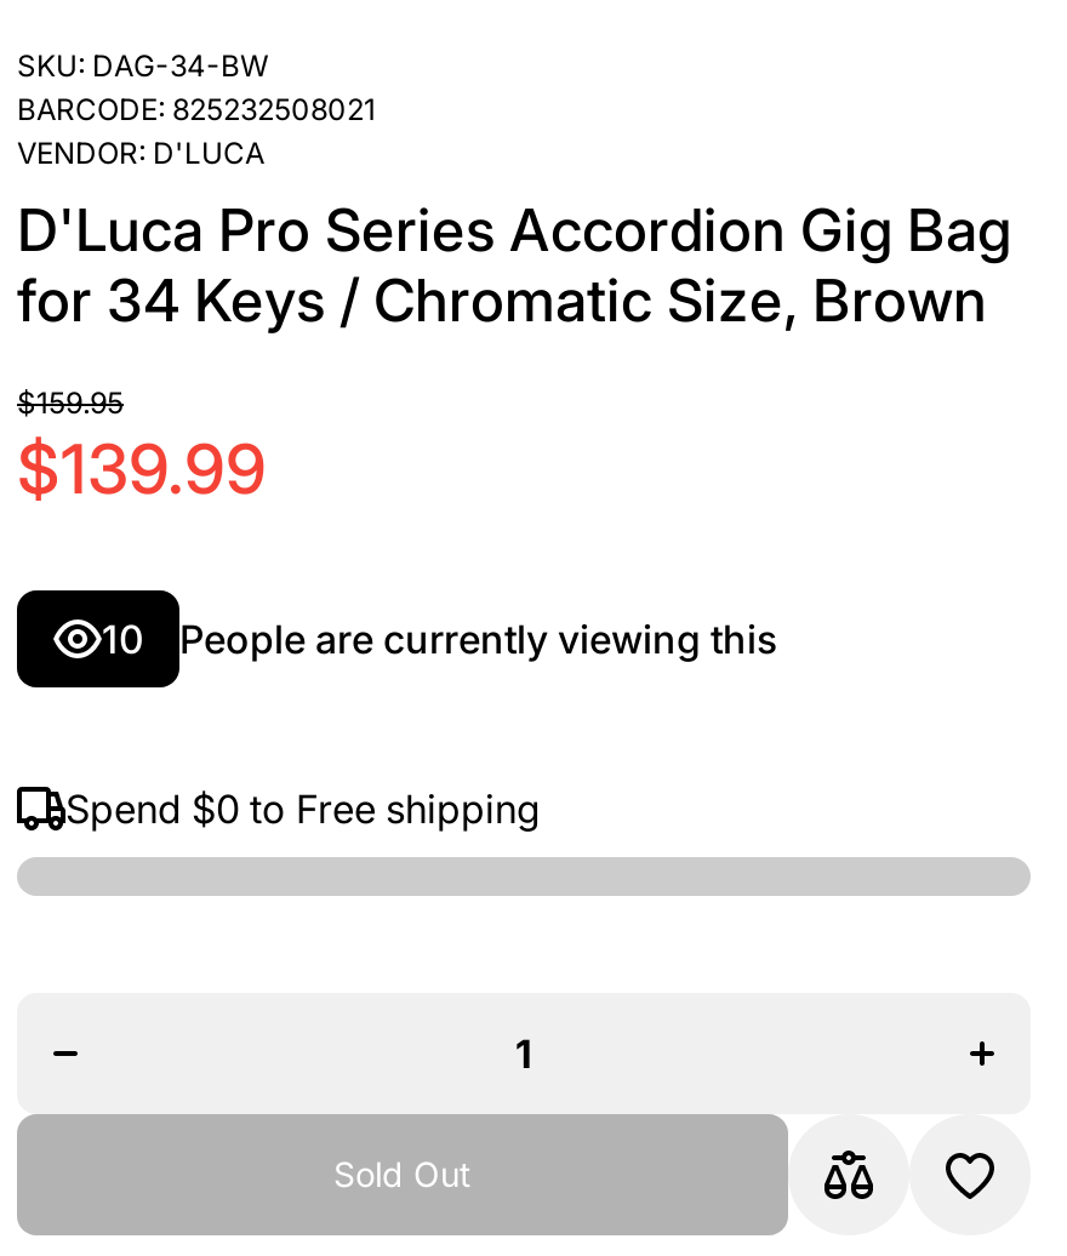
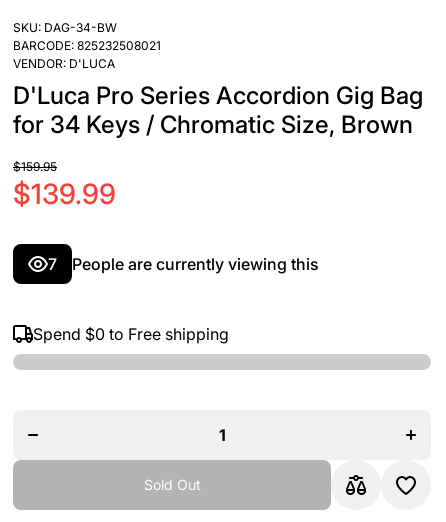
[102,614,778,662] 10 People are currently viewing this -> [48,254,319,274] 7 People are currently viewing this

